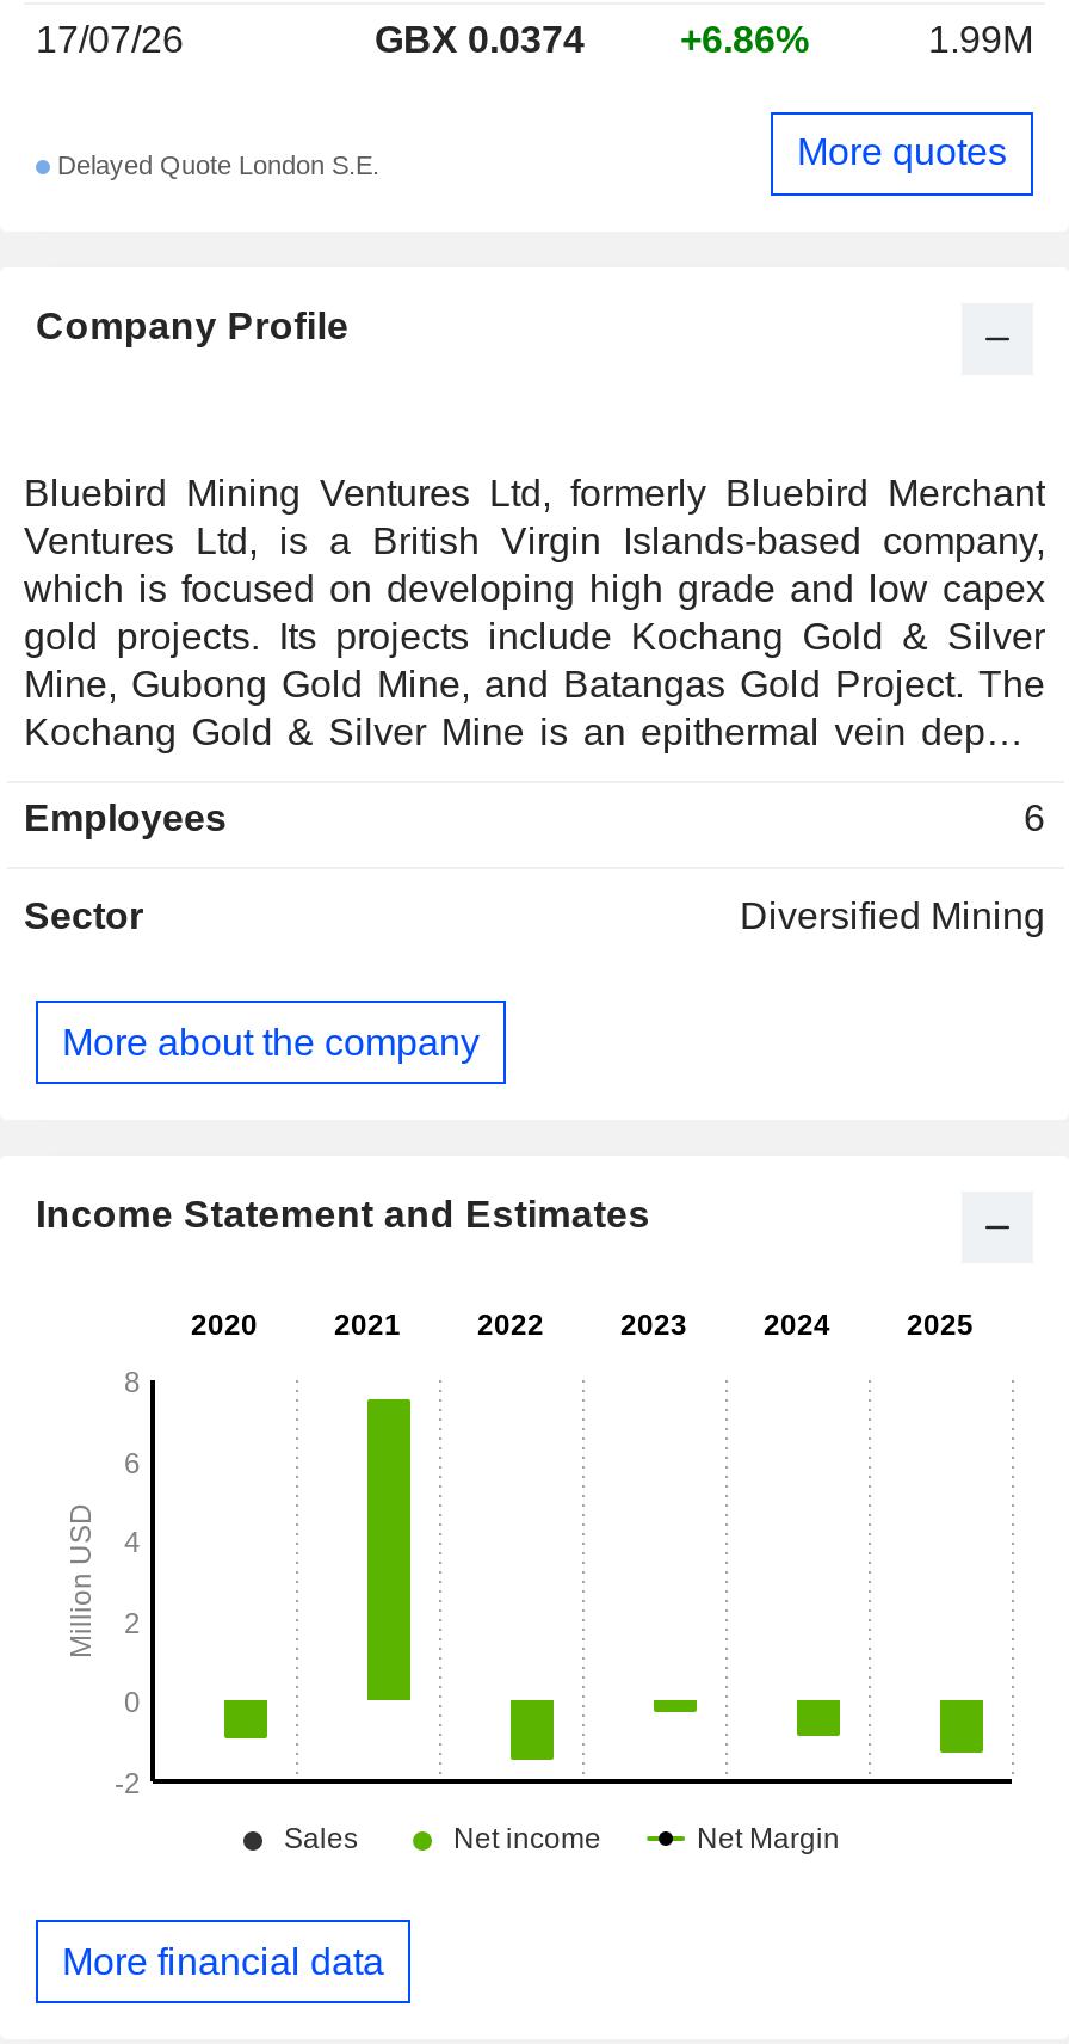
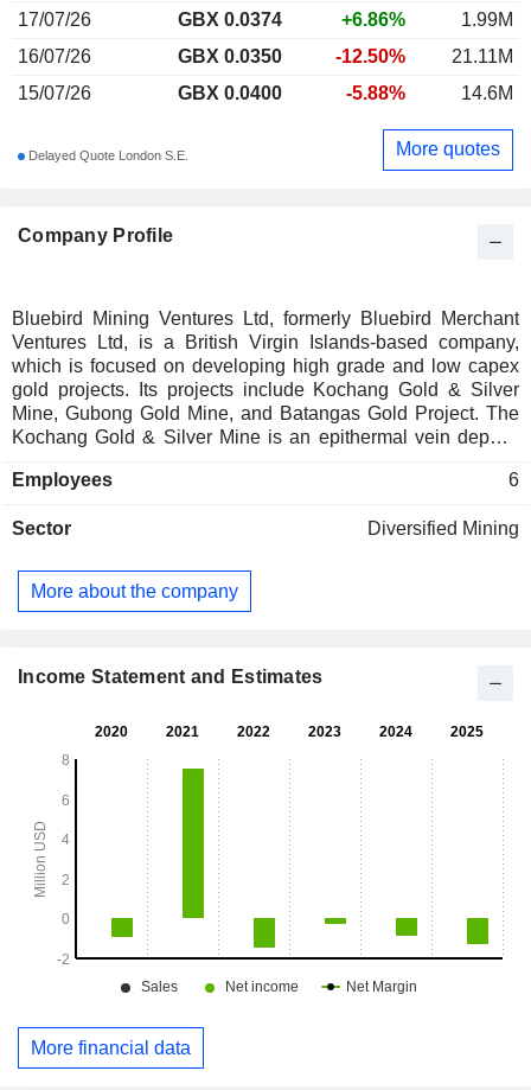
none -> [18,46,513,103] 16/07/26 | GBX 0.0350 | -12.50% | 21.11M | 15/07/26 | GBX 0.0400 | -5.88% | 14.6M

